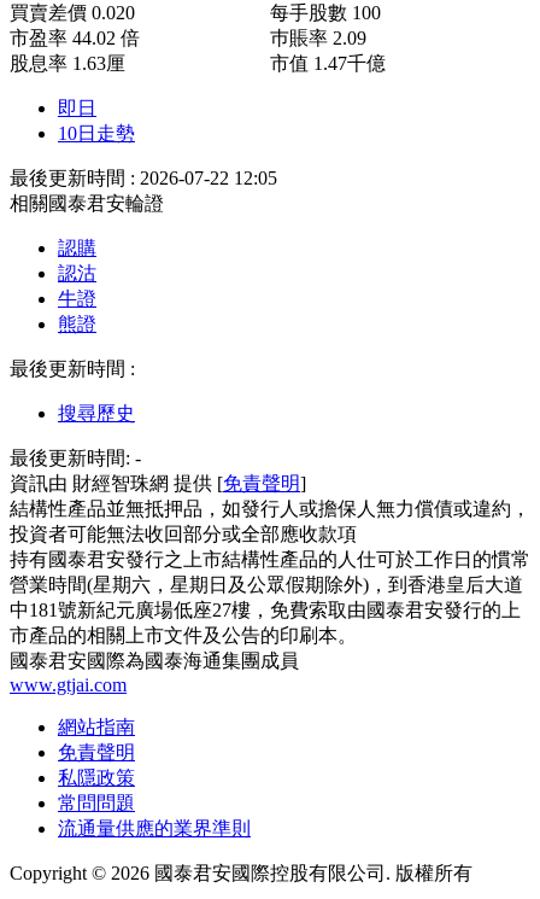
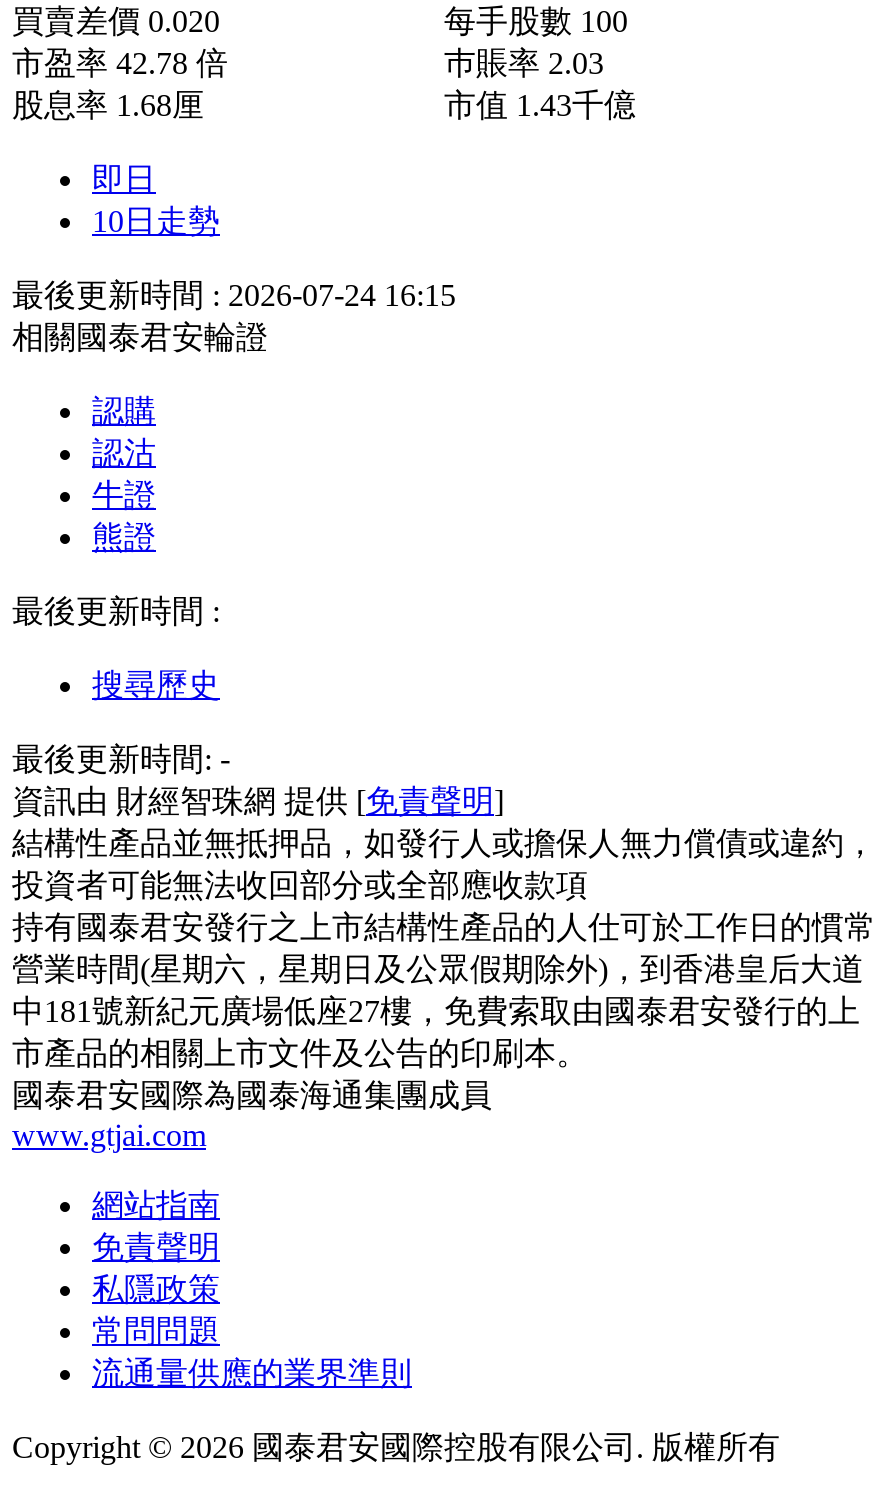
[10,28,140,48] 市盈率44.02 倍 -> [12,46,228,80] 市盈率42.78 倍
[270,28,366,48] 巿賬率2.09 -> [444,46,604,80] 巿賬率2.03
[10,53,125,73] 股息率1.63厘 -> [12,88,204,122] 股息率1.68厘
[270,53,386,73] 市值1.47千億 -> [444,88,636,122] 市值1.43千億
[10,168,277,188] 最後更新時間 : 2026-07-22 12:05 -> [12,278,456,312] 最後更新時間 : 2026-07-24 16:15

